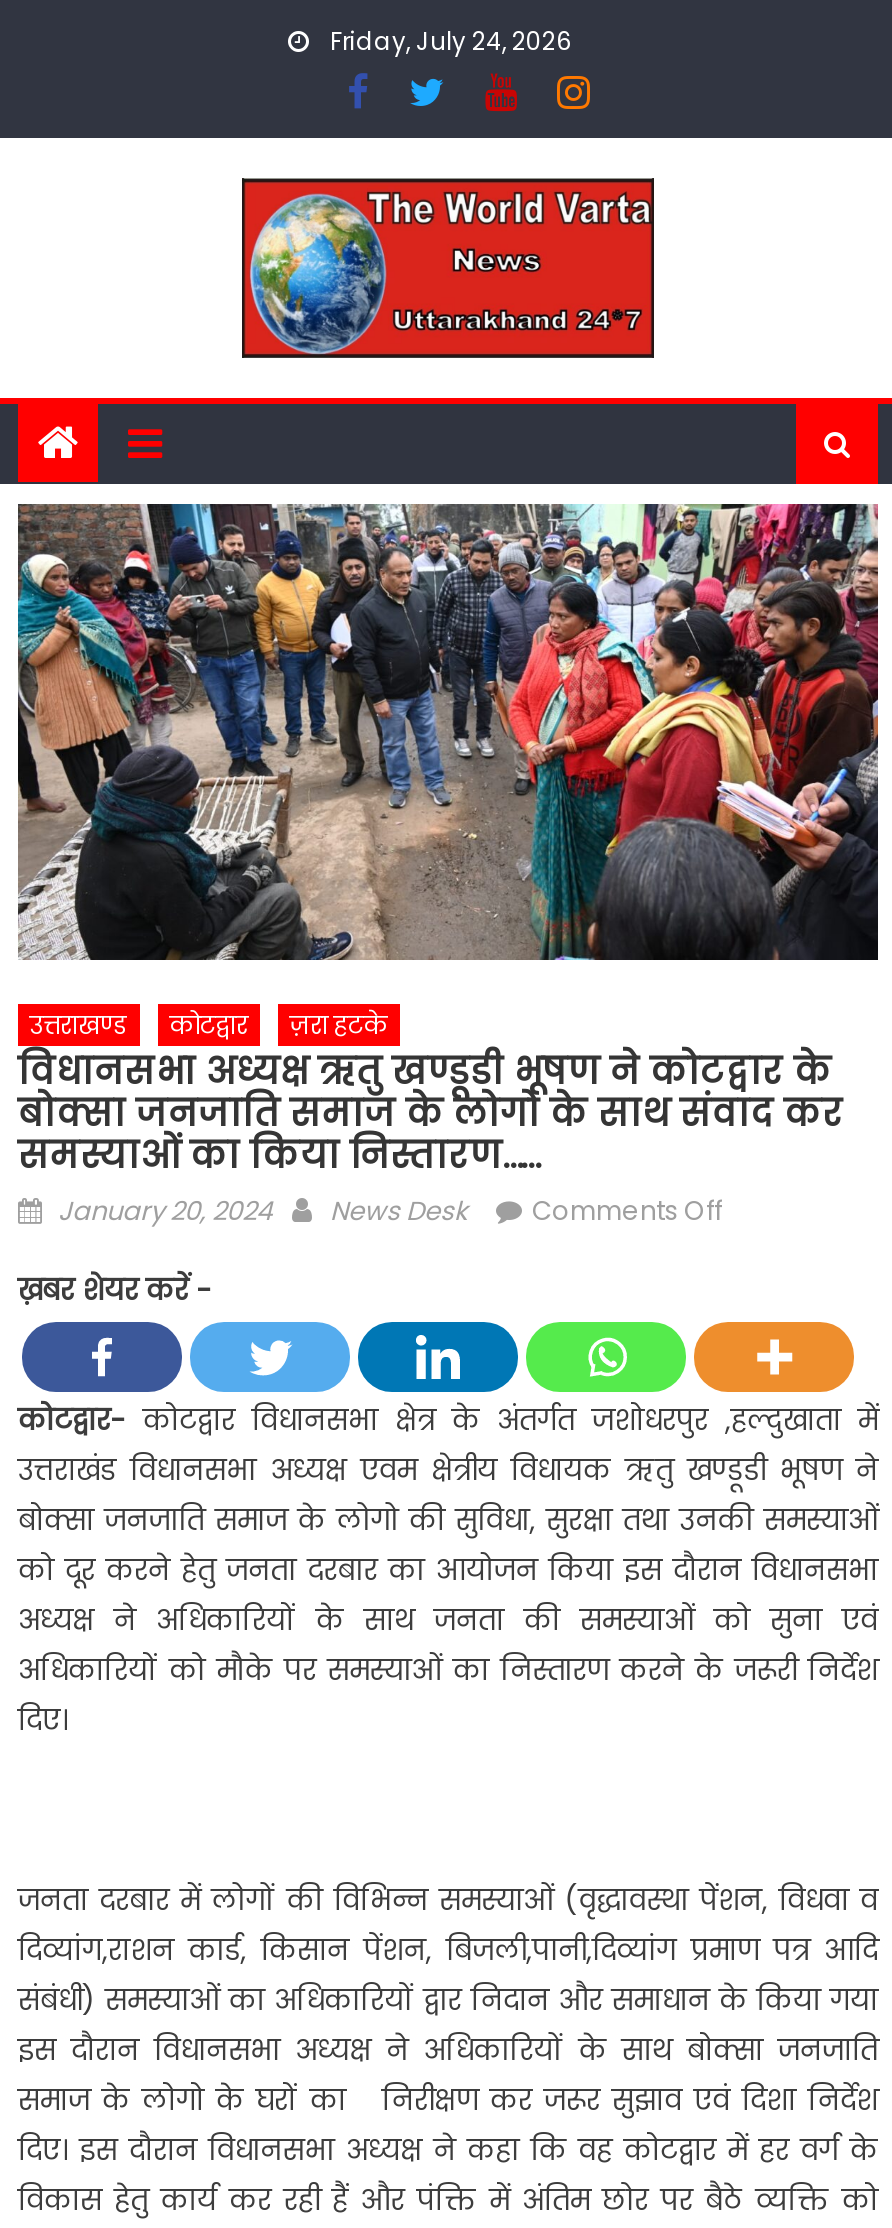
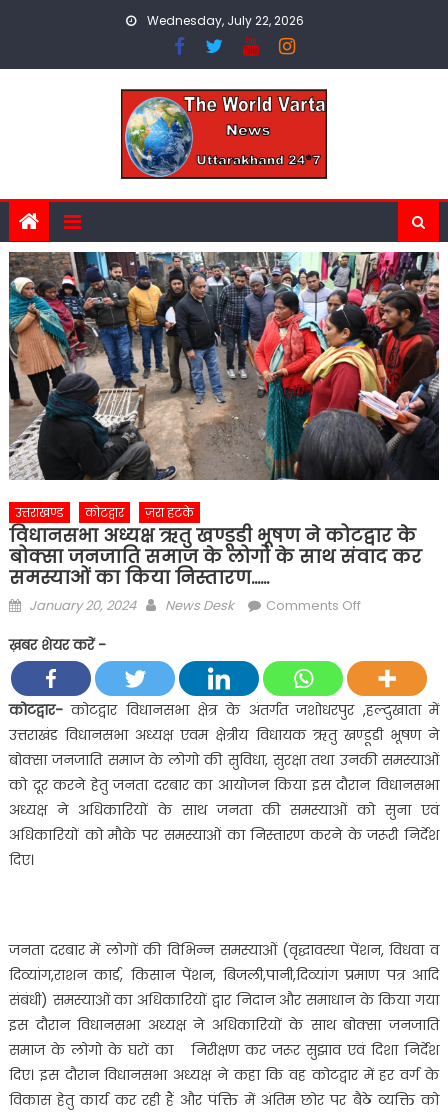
[324,24,572,58] Friday, July 24, 2026 -> [144,12,304,29] Wednesday, July 22, 2026

